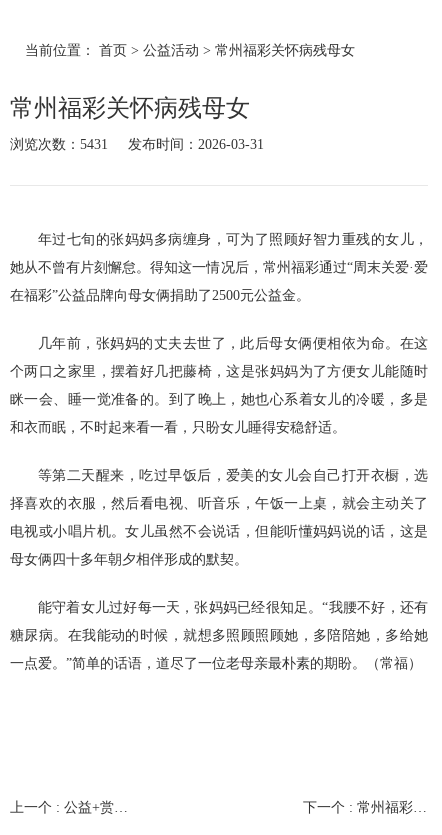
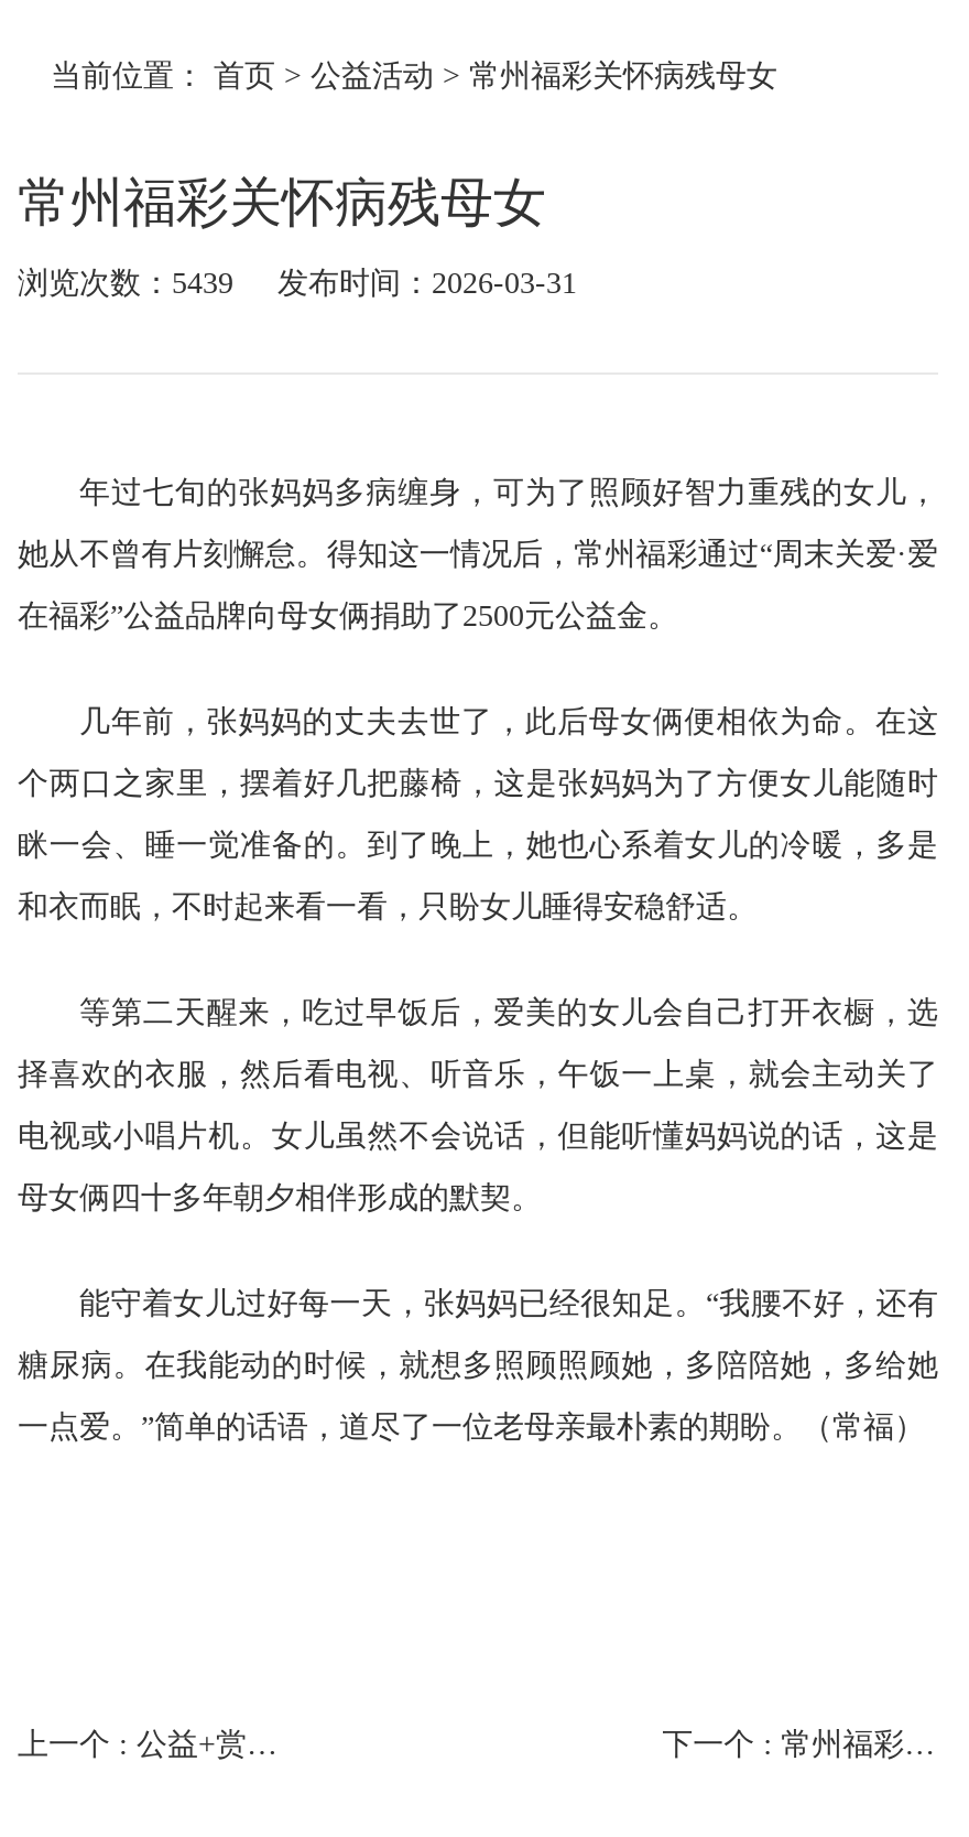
[10,137,264,152] 浏览次数：5431 发布时间：2026-03-31 -> [18,267,577,300] 浏览次数：5439 发布时间：2026-03-31

